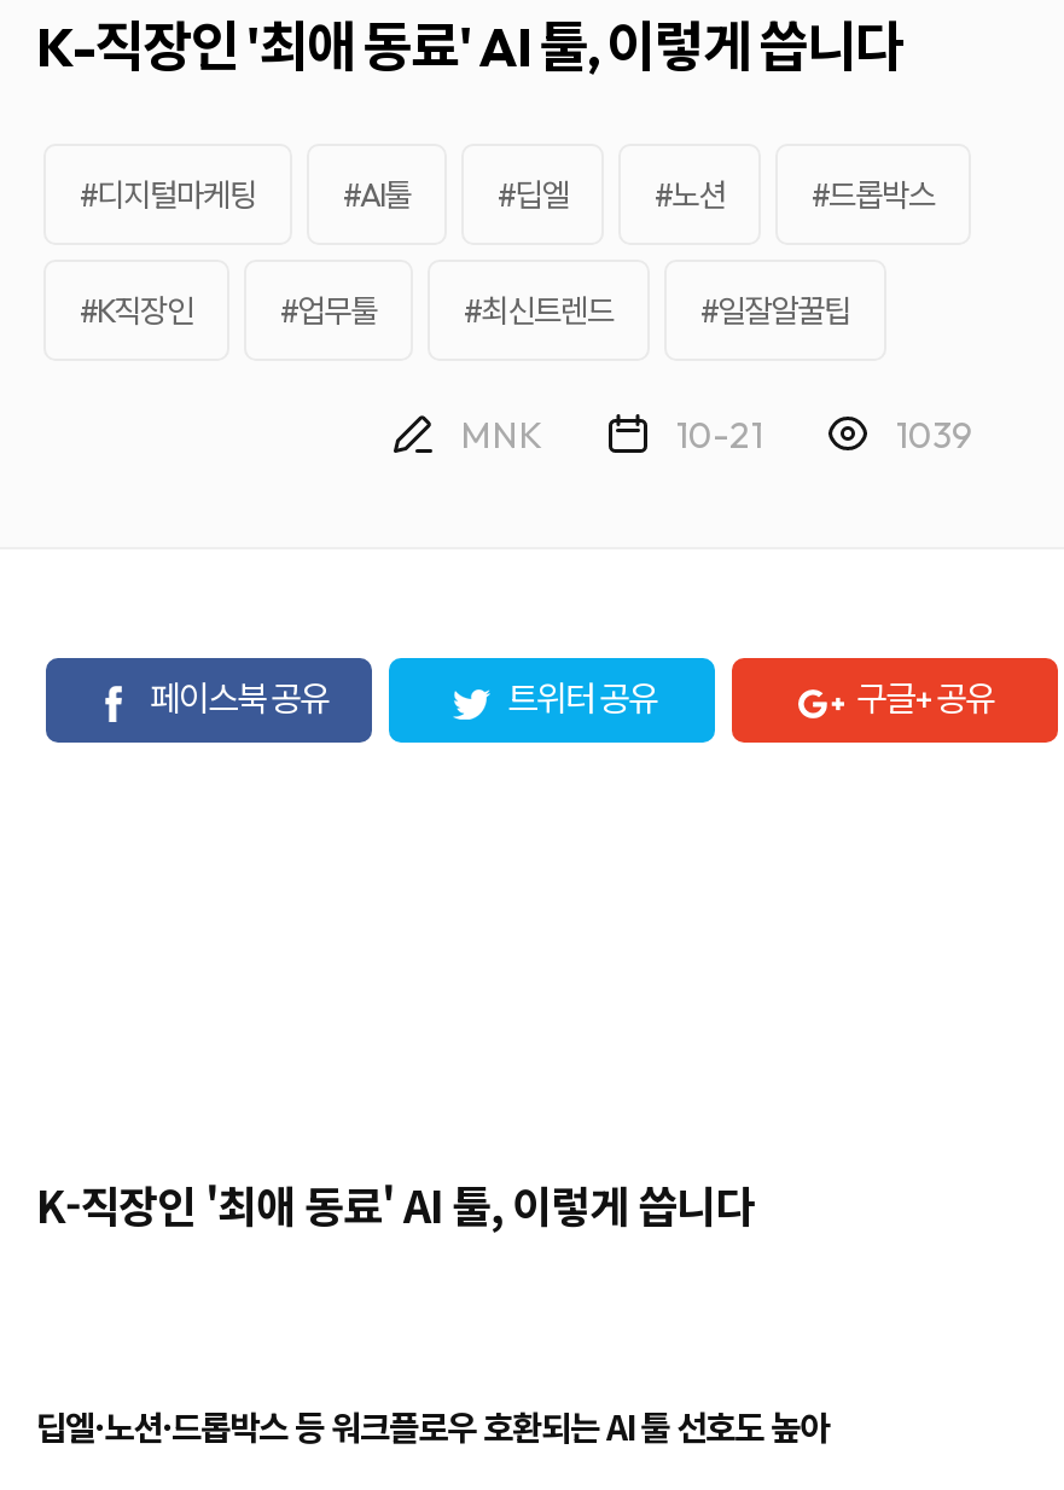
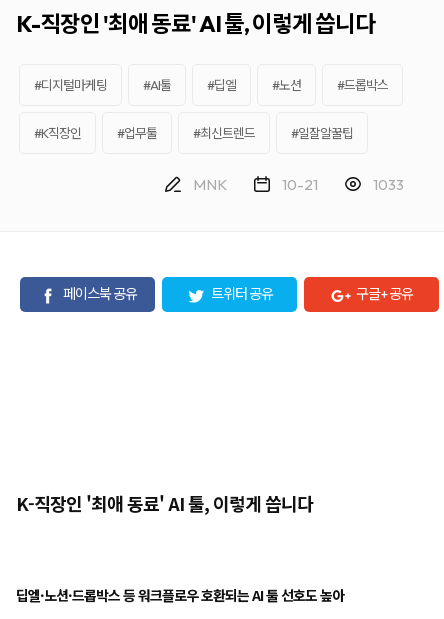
[896,412,1010,458] 1039 -> [373,175,419,194] 1033

